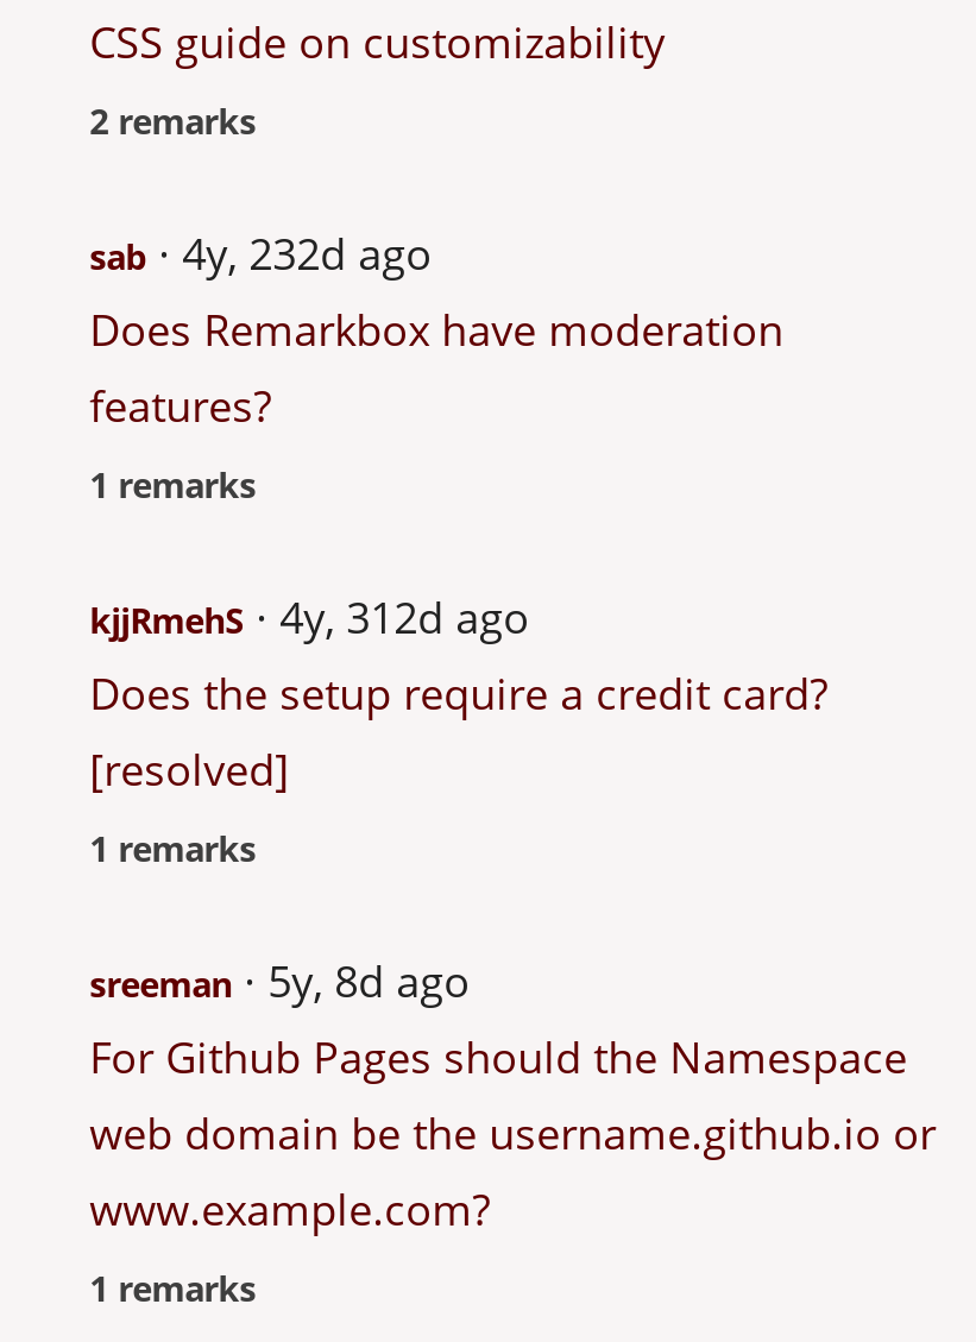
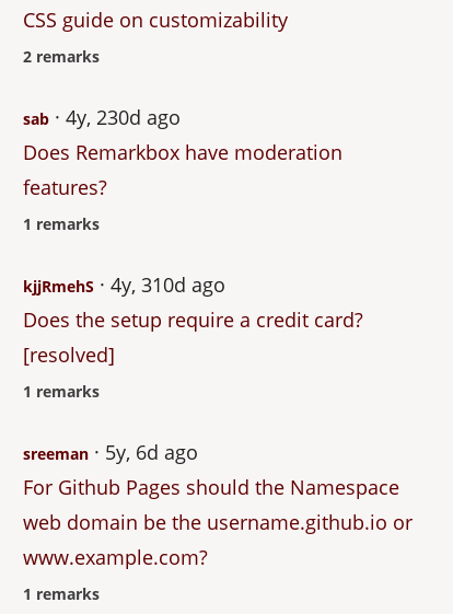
[89,225,432,282] sab 4y, 232d ago -> [23,104,180,130] sab 4y, 230d ago
[89,588,529,645] kjjRmehS 4y, 312d ago -> [23,271,225,298] kjjRmehS 4y, 310d ago
[89,952,470,1009] sreeman 5y, 8d ago -> [23,439,198,465] sreeman 5y, 6d ago

